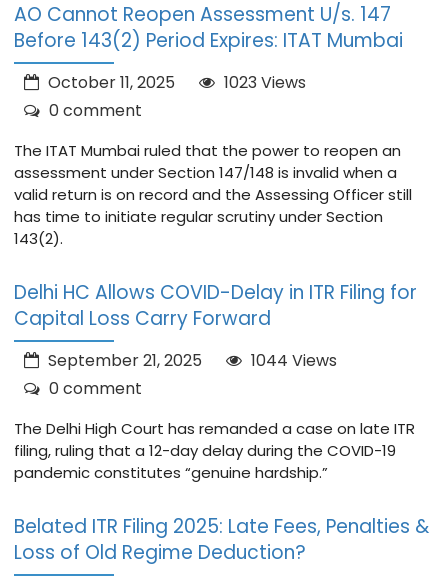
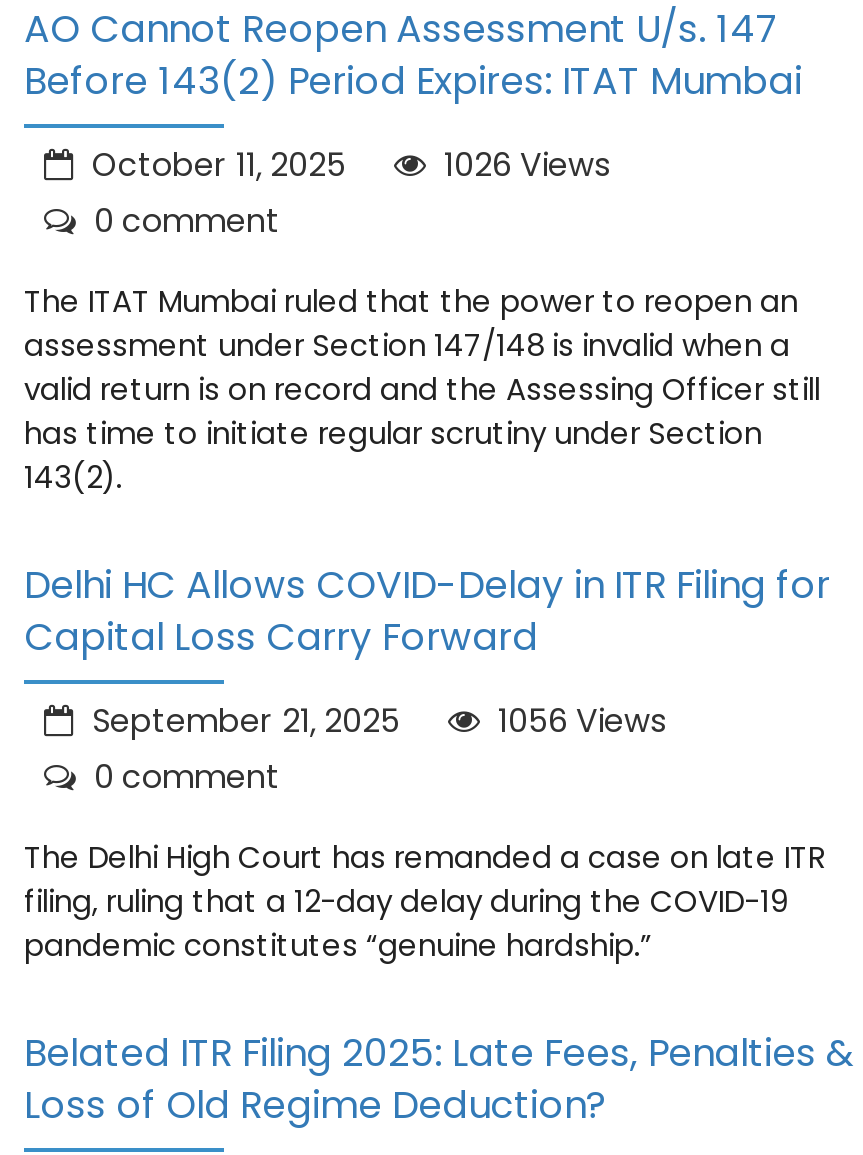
[44,71,306,94] October 11, 2025 1023 Views -> [84,142,610,188] October 11, 2025 1026 Views
[44,349,337,372] September 21, 2025 1044 Views -> [84,698,666,744] September 21, 2025 1056 Views

